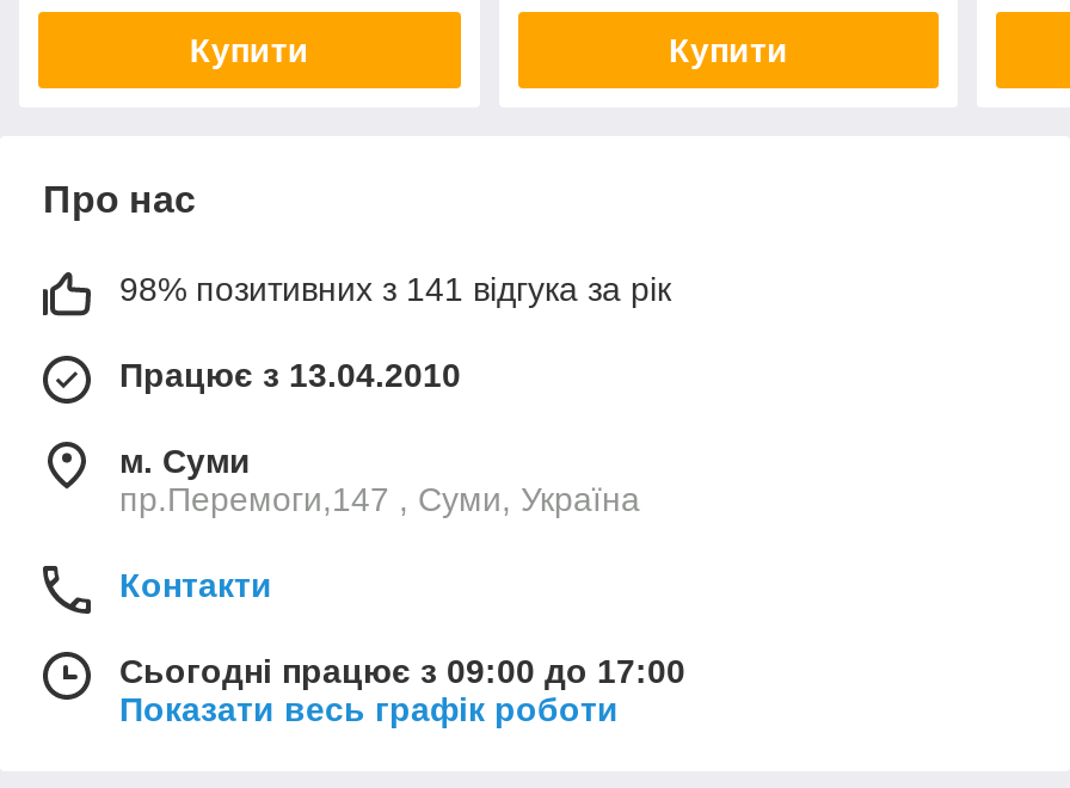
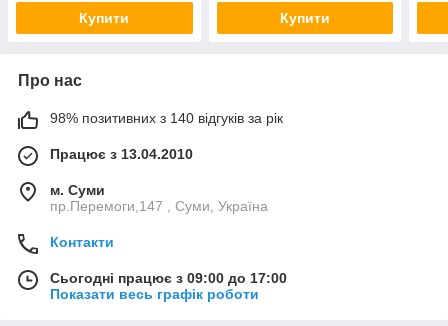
[119,269,671,308] 98% позитивних з 141 відгука за рік -> [50,110,283,126] 98% позитивних з 140 відгуків за рік

